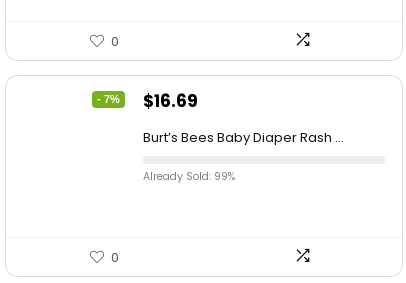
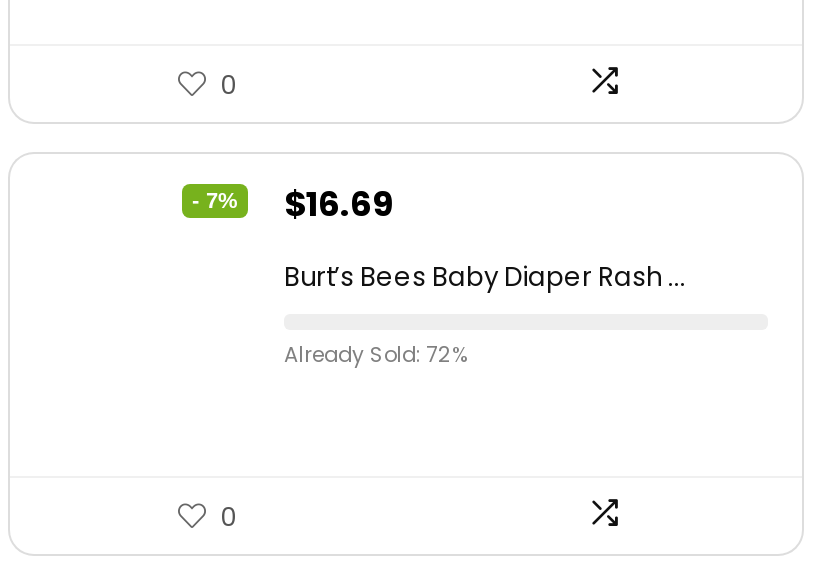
[143,169,235,184] Already Sold: 99% -> [284,340,466,370] Already Sold: 72%

